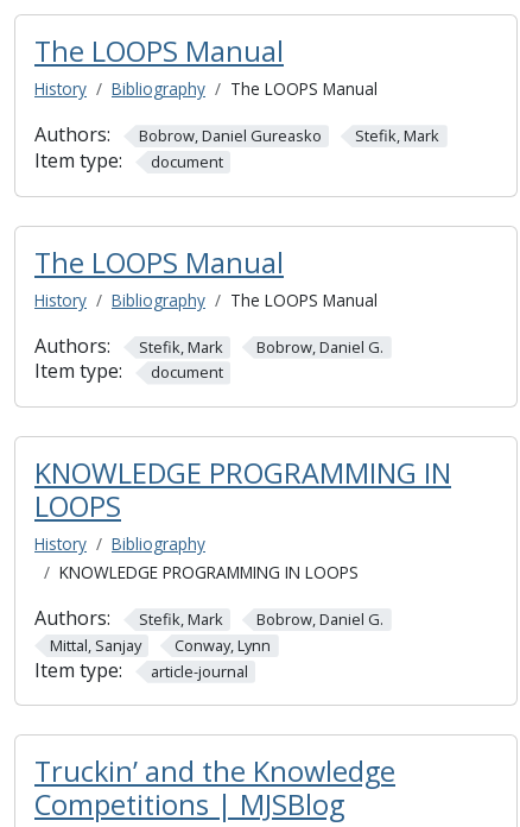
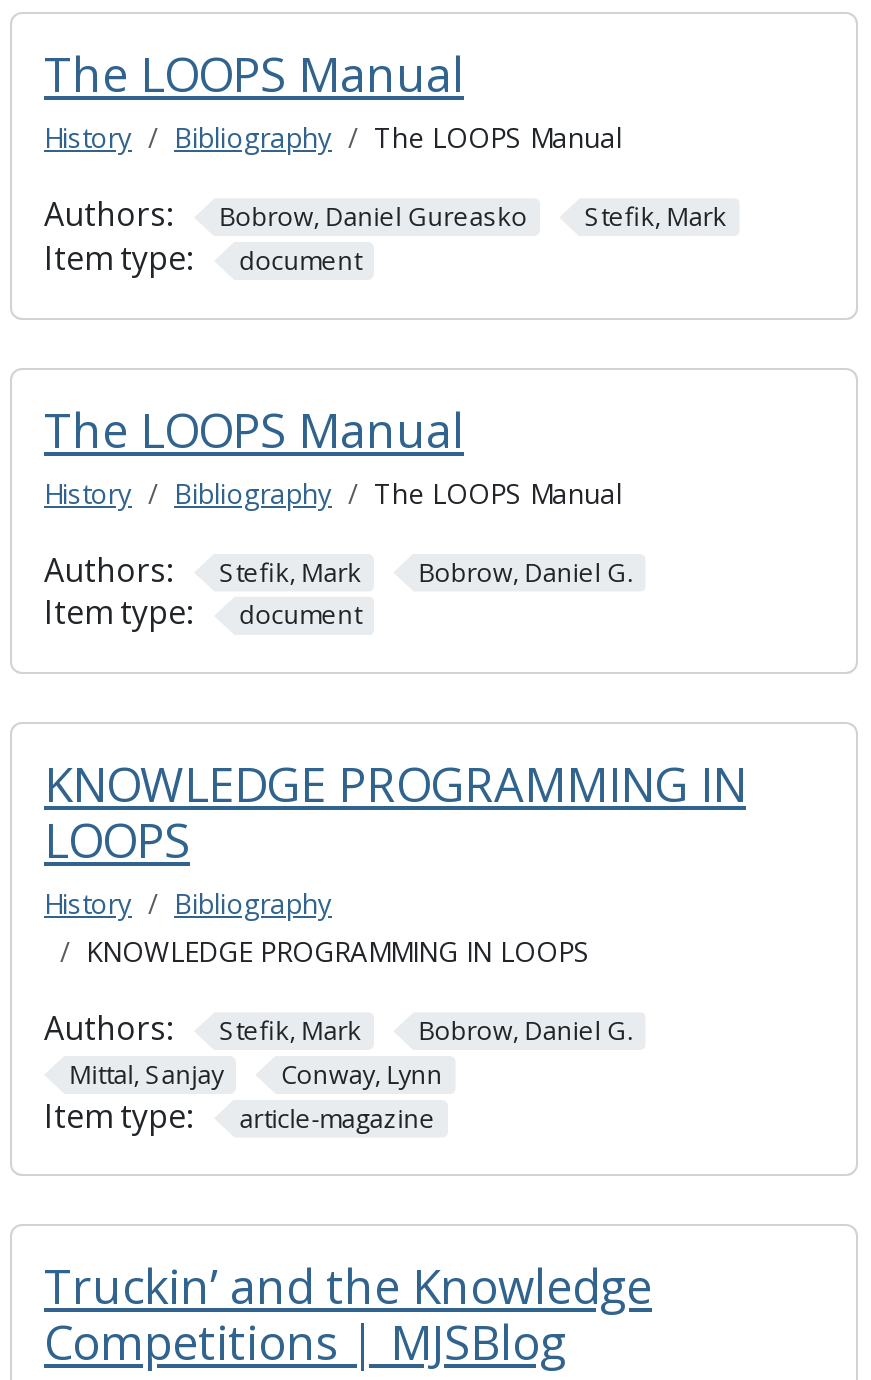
[151,660,248,681] article-journal -> [240,1099,436,1135] article-magazine

